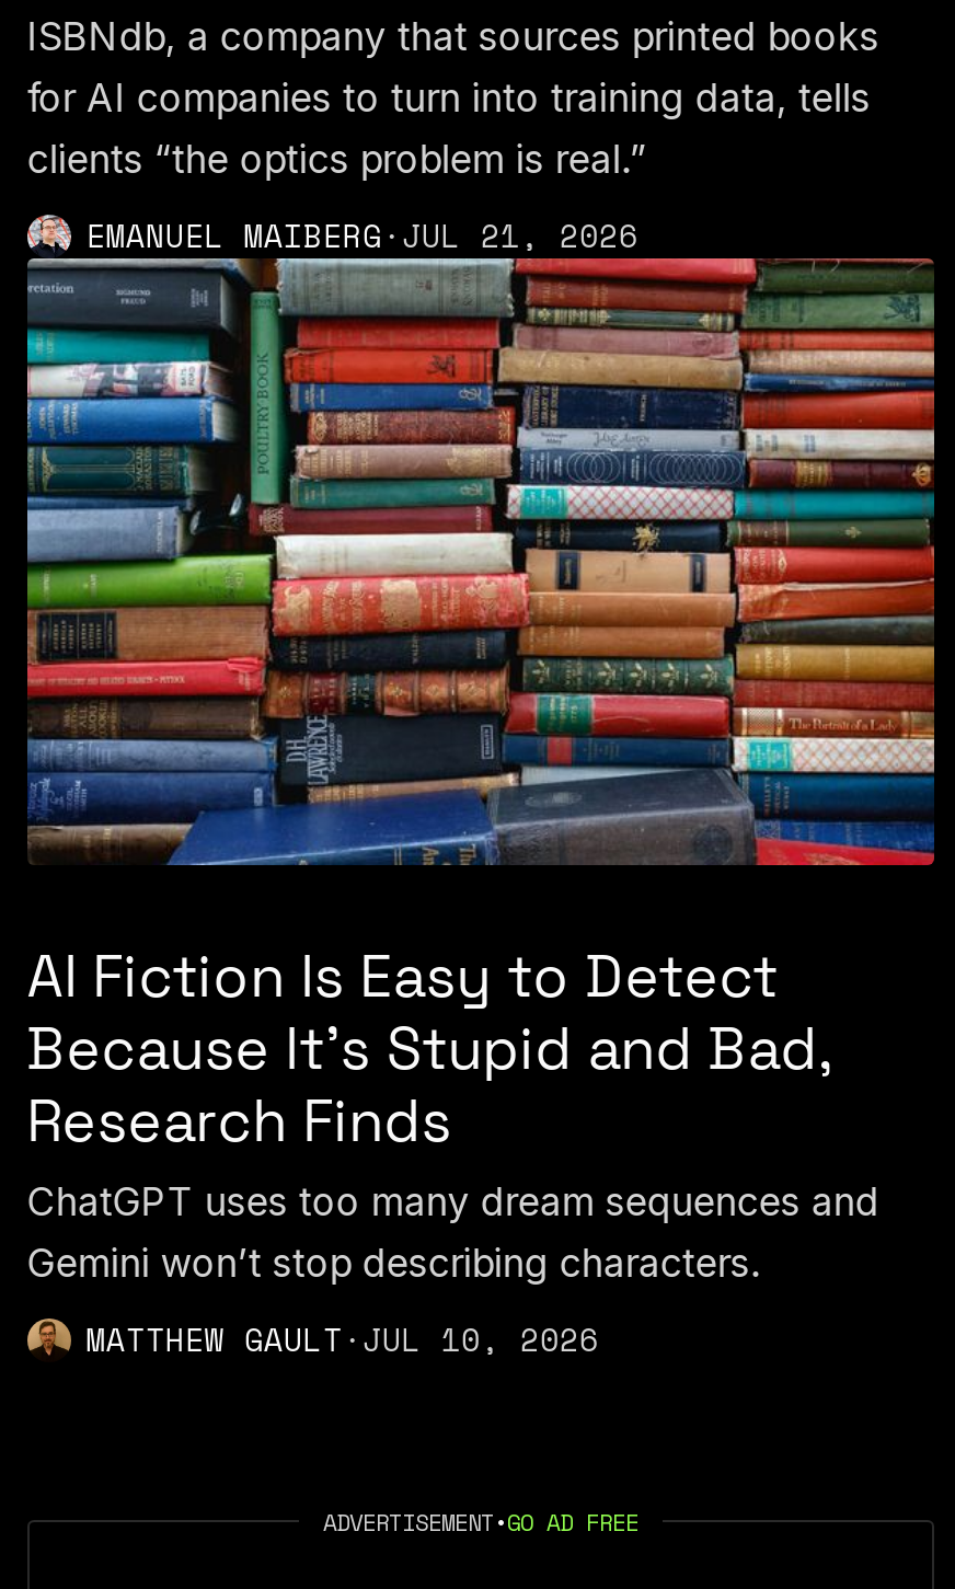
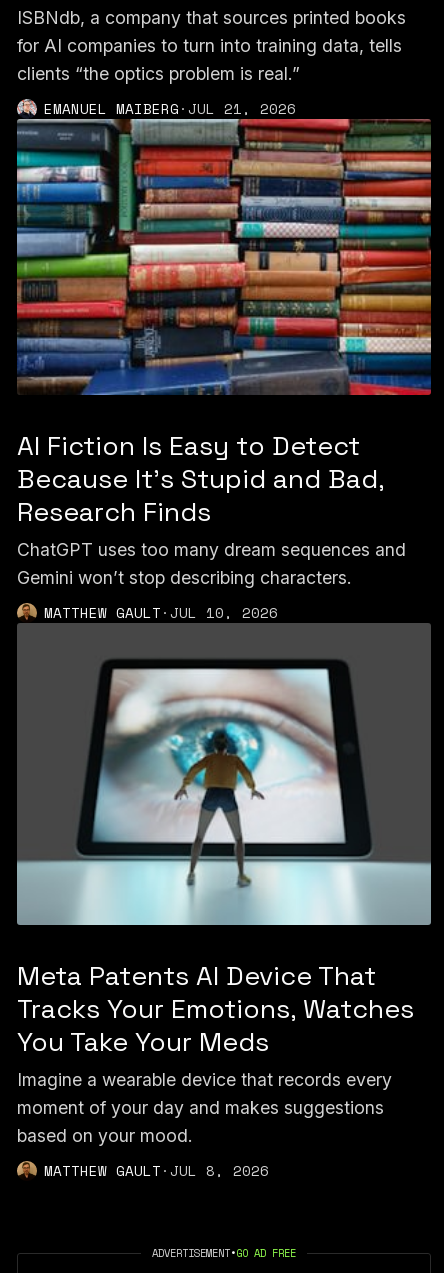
none -> [16,623,432,1181] [image] | Meta Patents AI Device That | Tracks Your Emotions, Watches | You Take Your Meds | Imagine a wearable device that records every | moment of your day and makes suggestions | based on your mood. | MATTHEW GAULT · JUL 8, 2026

